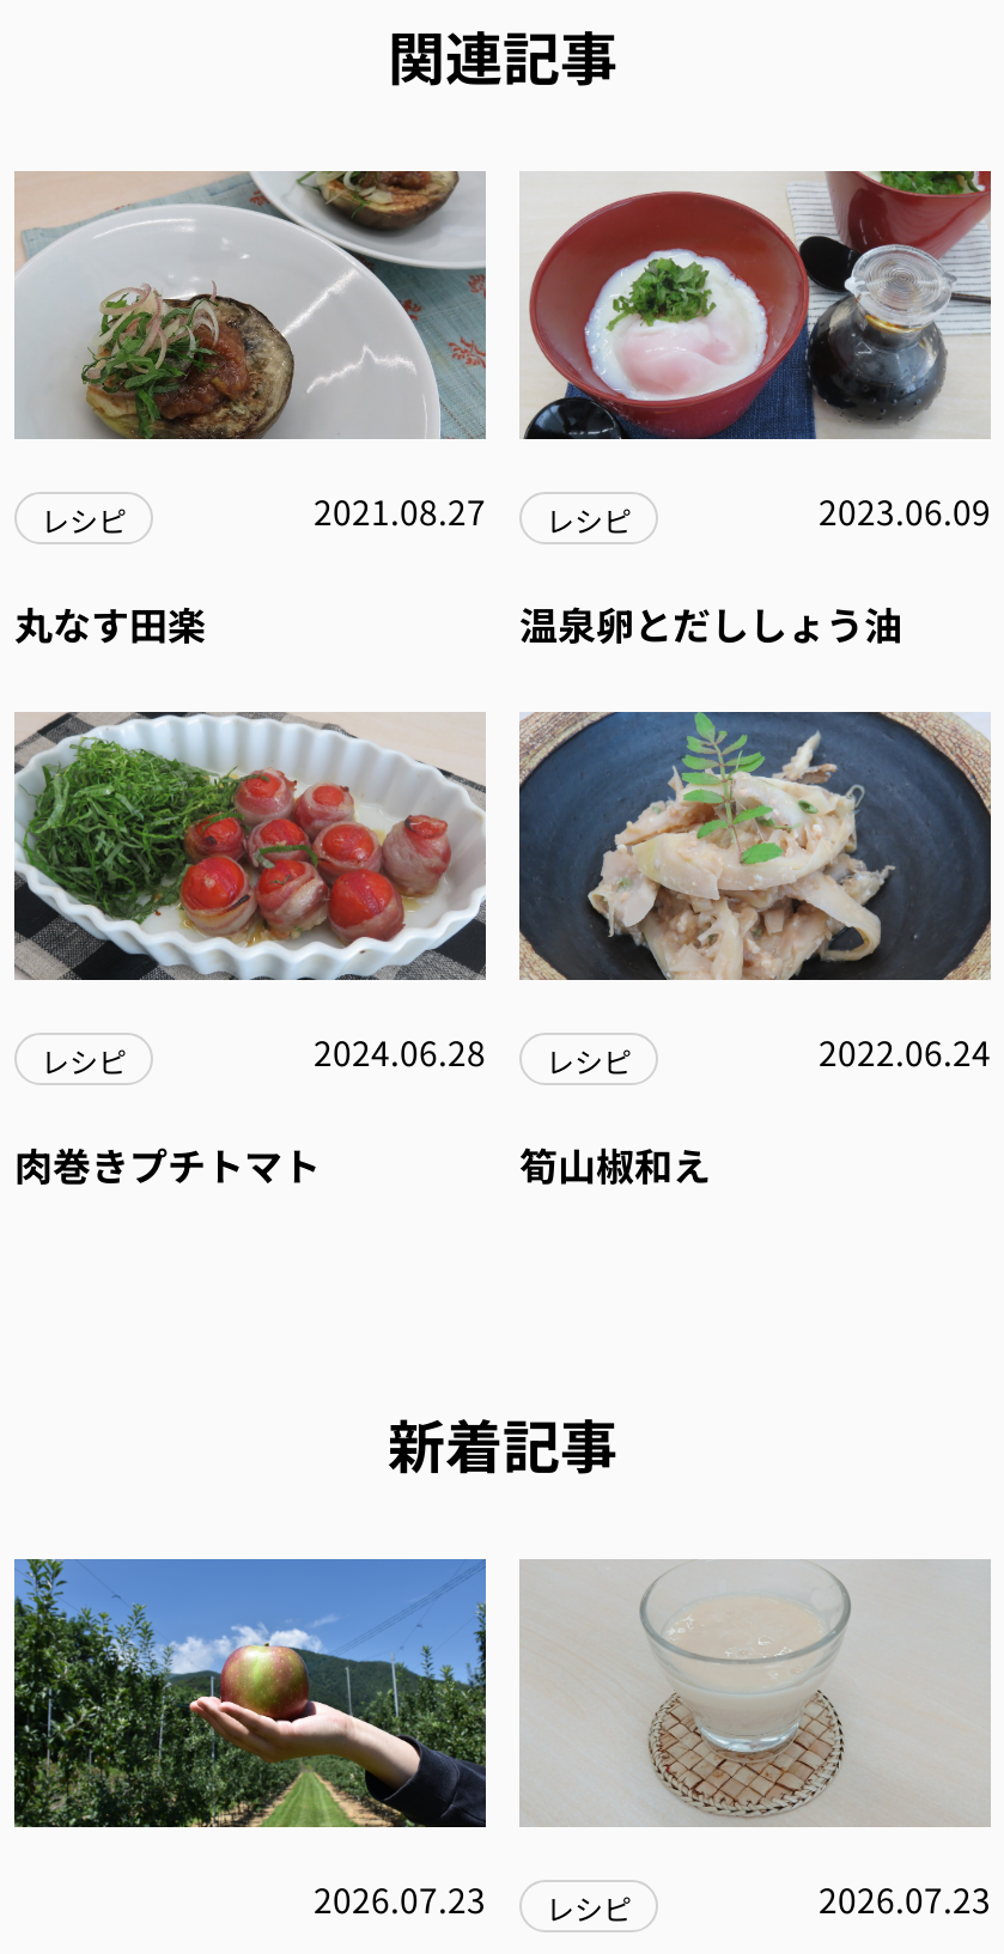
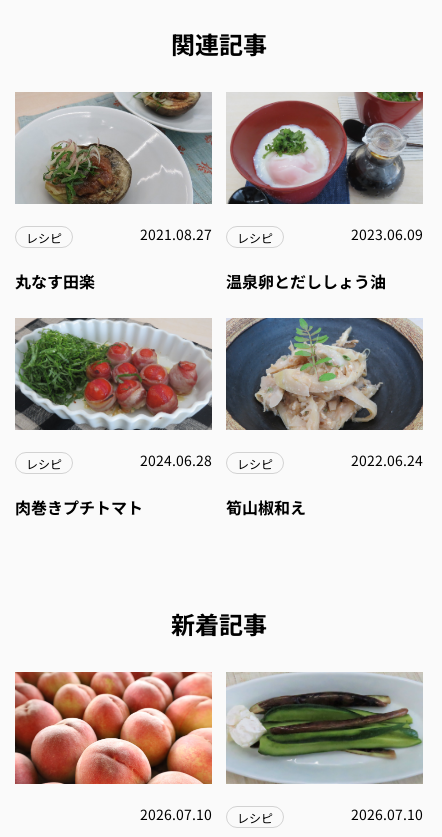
[12,1557,632,1929] [image] | 2026.07.23 レシピ -> [14,671,273,826] [image] | 2026.07.10 レシピ
[522,1569,991,1924] [image] | 2026.07.23 -> [227,675,423,824] [image] | 2026.07.10

